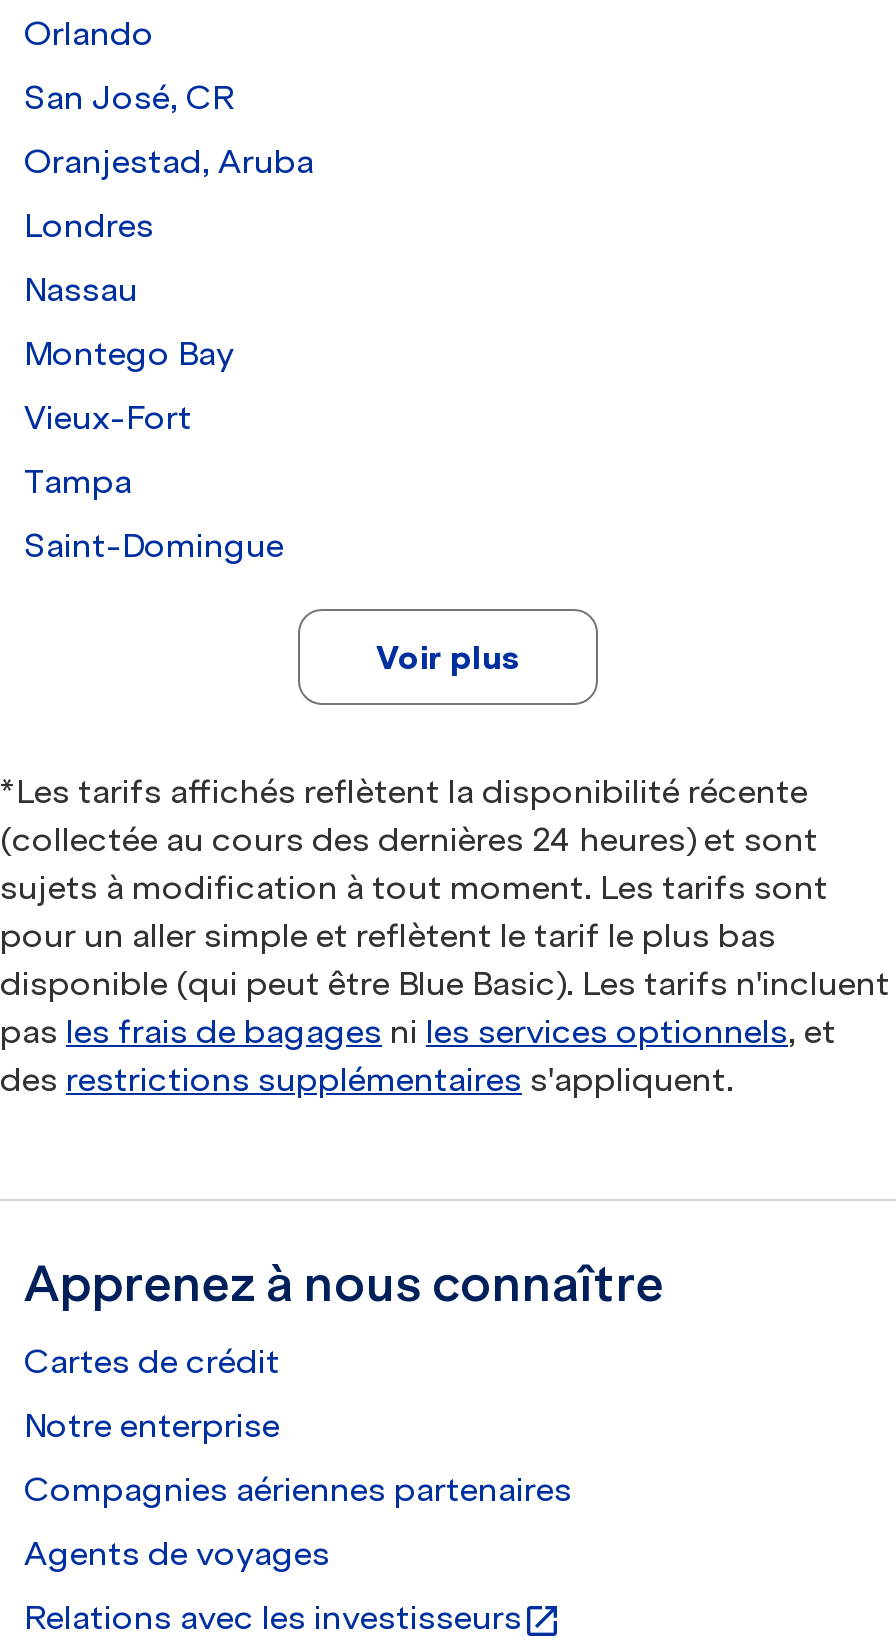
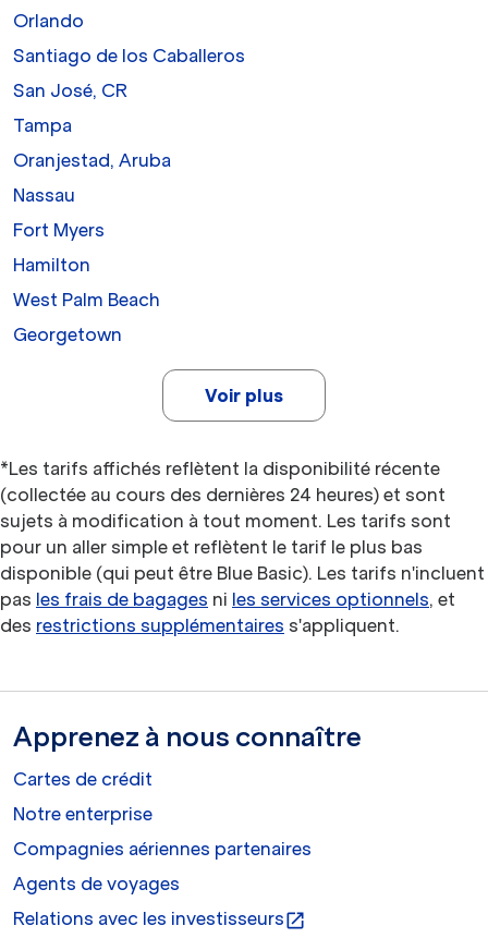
none -> [13,45,245,66] Santiago de los Caballeros
moved [24,141,314,309] -> [13,149,171,206]: Oranjestad, Aruba | Nassau
[24,205,234,437] Londres | Montego Bay | Vieux-Fort -> none
moved [24,461,132,501] -> [13,114,72,136]: Tampa
[24,525,284,565] Saint-Domingue -> [13,219,160,345] Fort Myers | Hamilton | West Palm Beach | Georgetown

